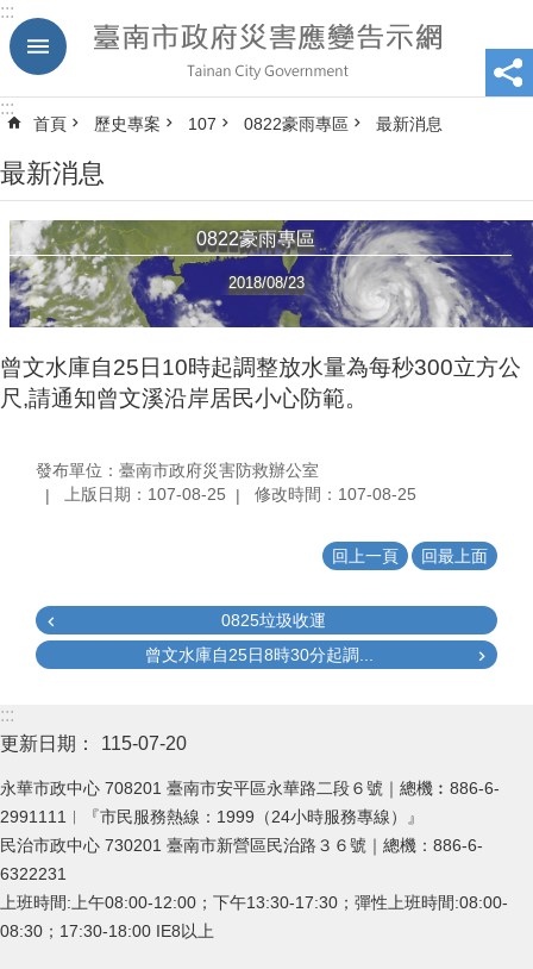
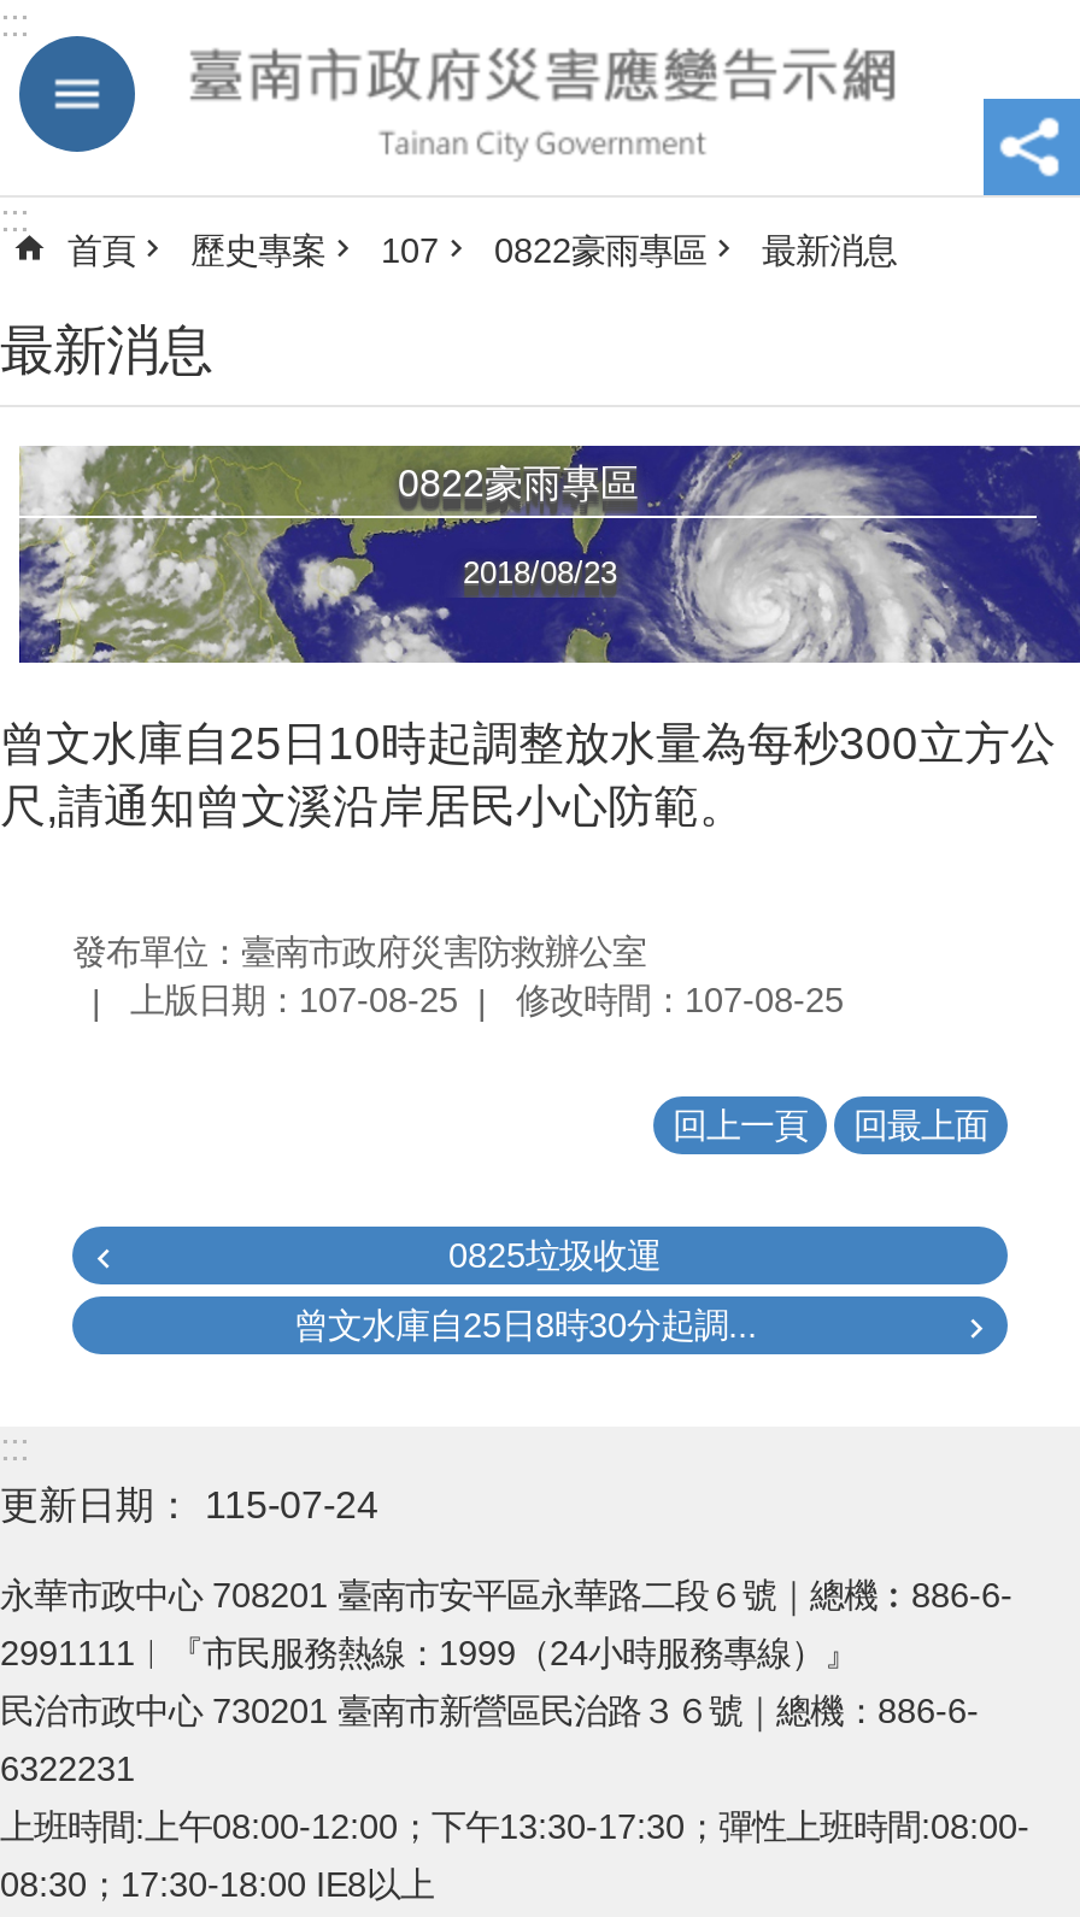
[0,733,187,754] 更新日期： 115-07-20 -> [0,1484,378,1525] 更新日期： 115-07-24

